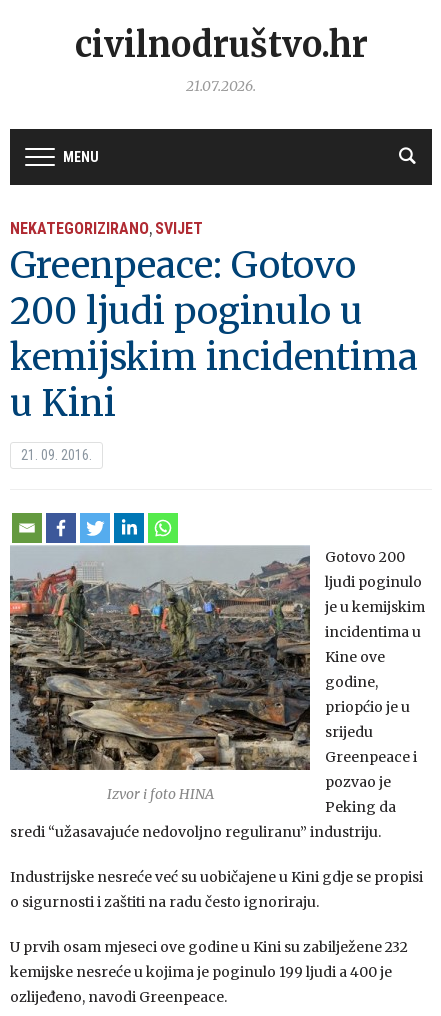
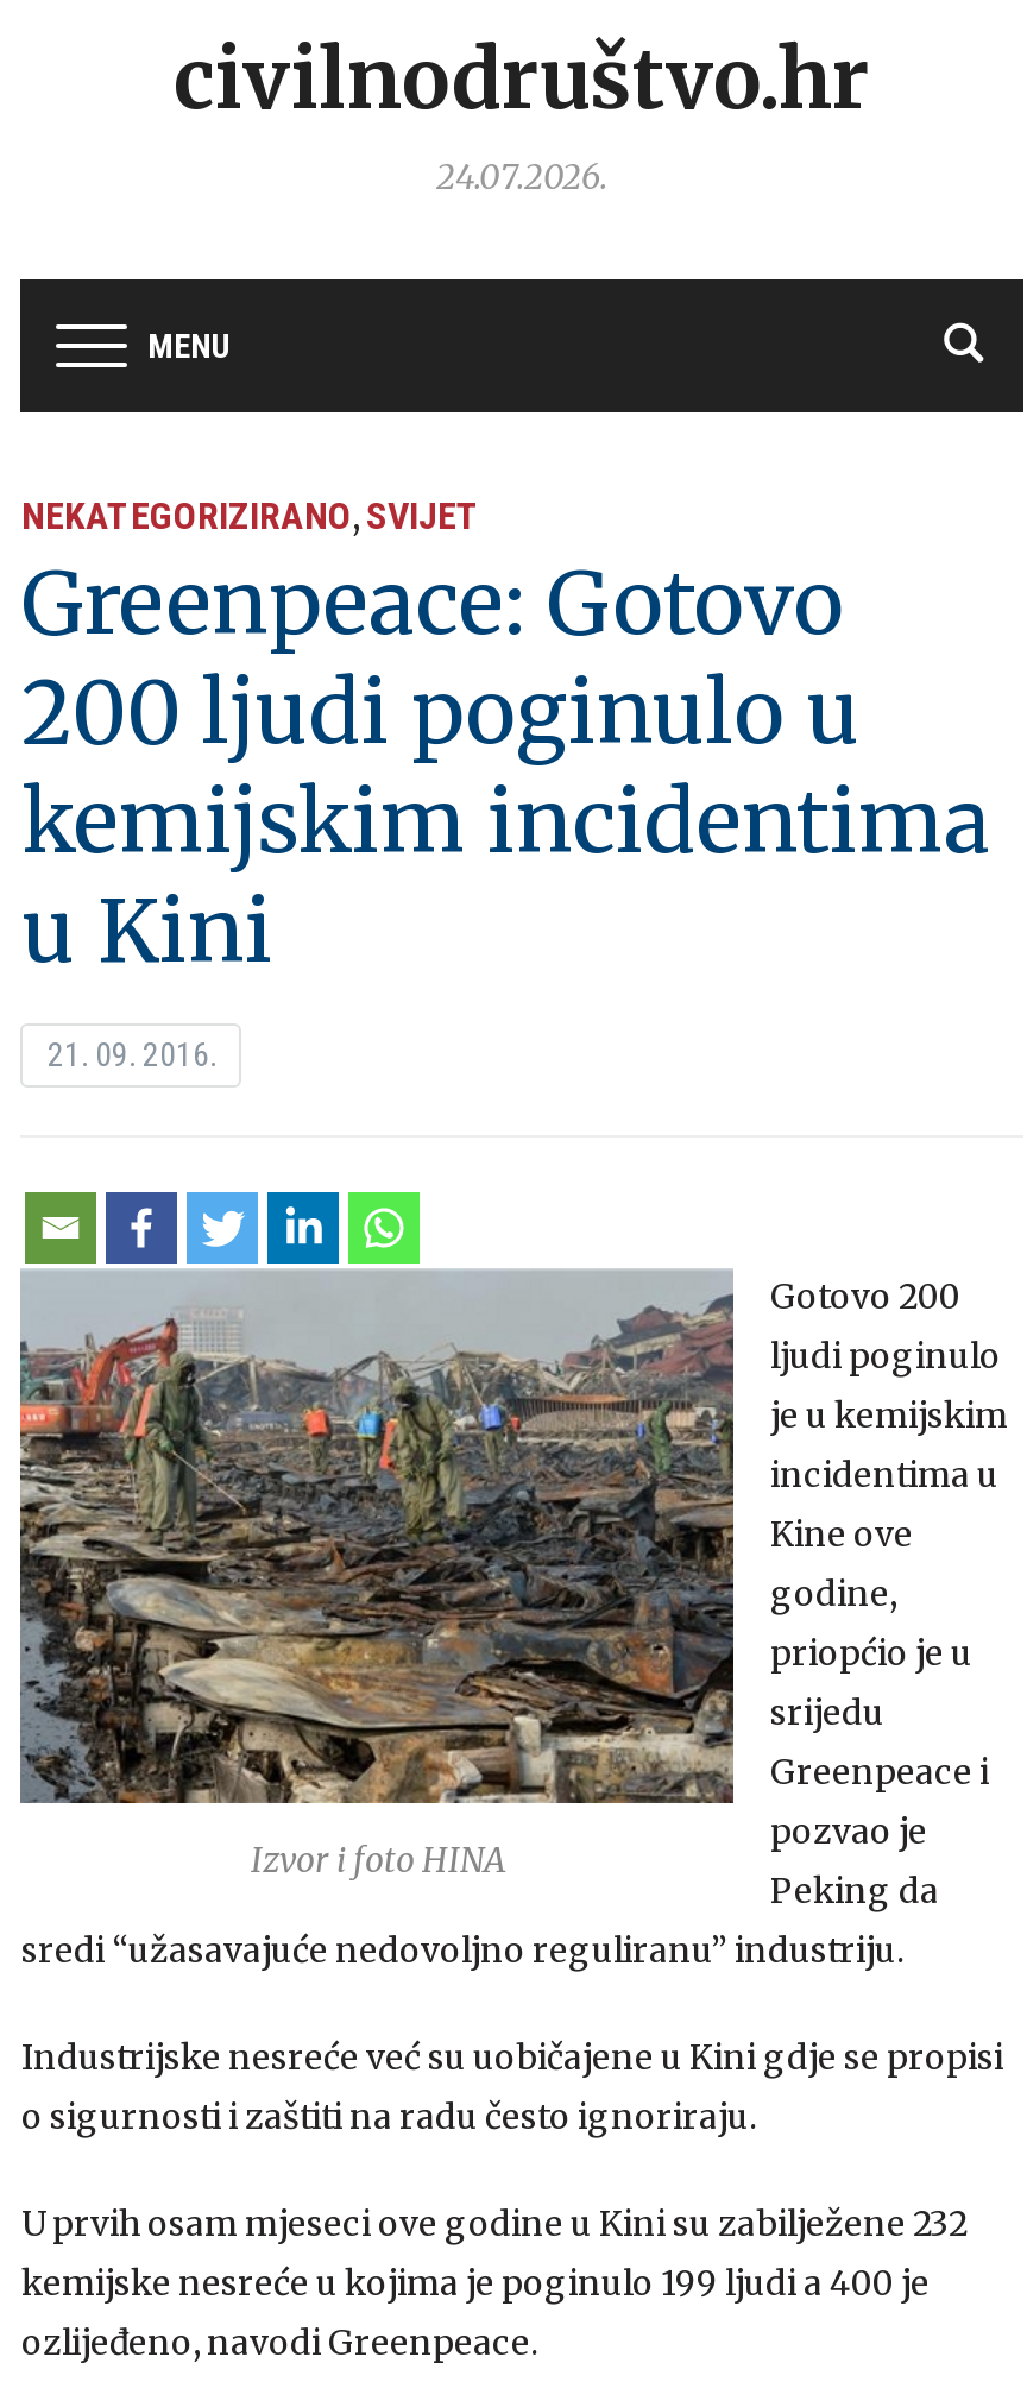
[186,77,256,95] 21.07.2026. -> [436,156,607,198] 24.07.2026.

